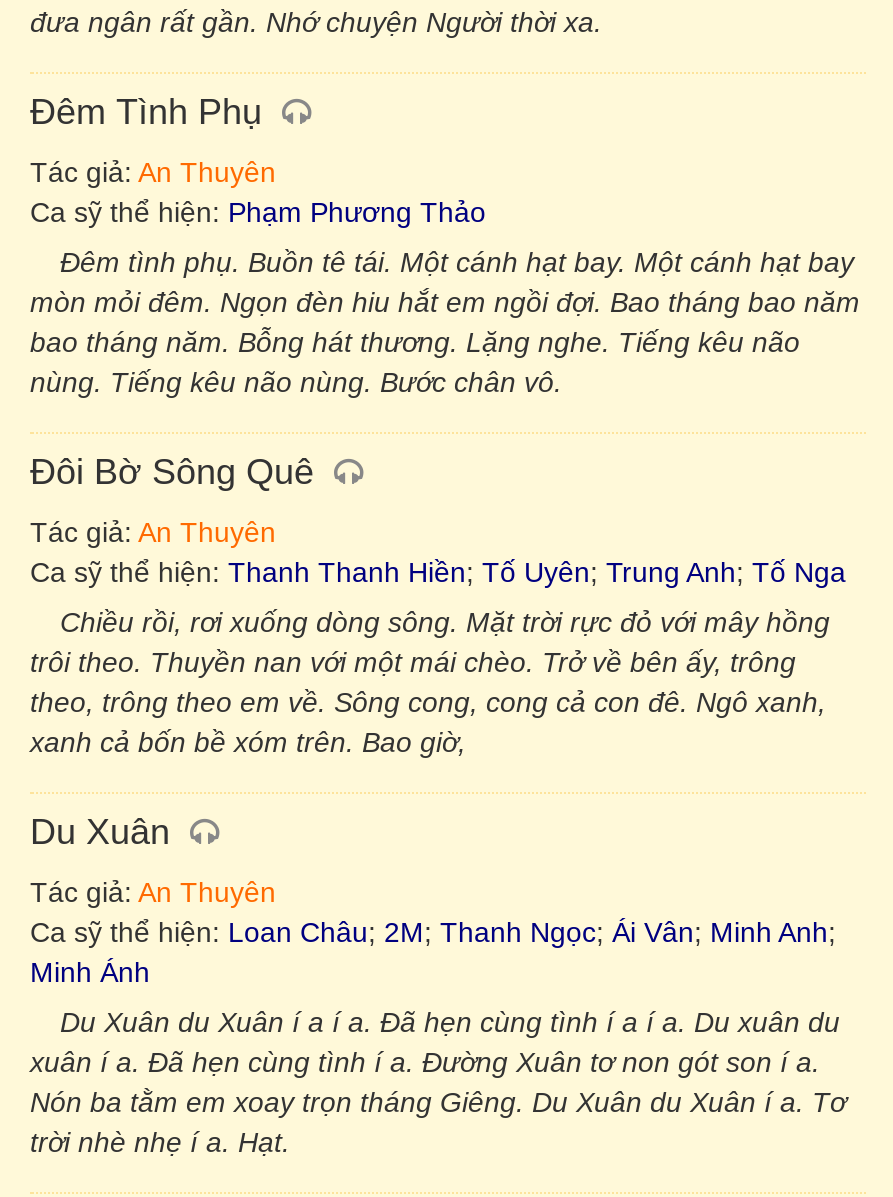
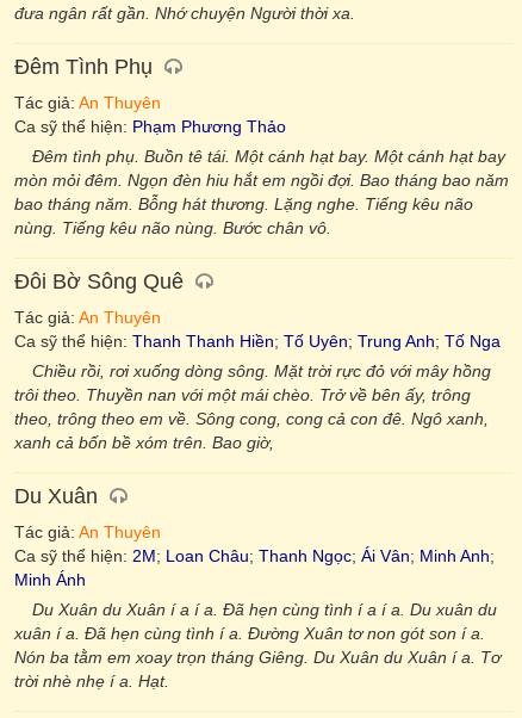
[30,916,836,948] Ca sỹ thể hiện: Loan Châu; 2M; Thanh Ngọc; Ái Vân; Minh Anh; -> [14,546,495,565] Ca sỹ thể hiện: 2M; Loan Châu; Thanh Ngọc; Ái Vân; Minh Anh;

